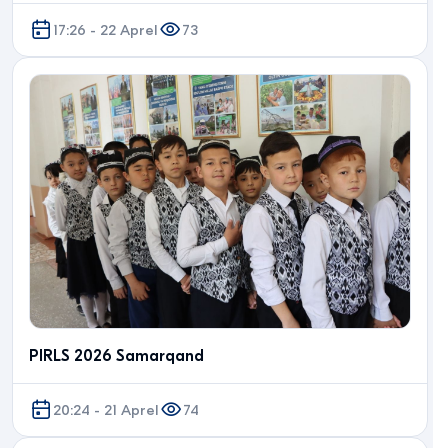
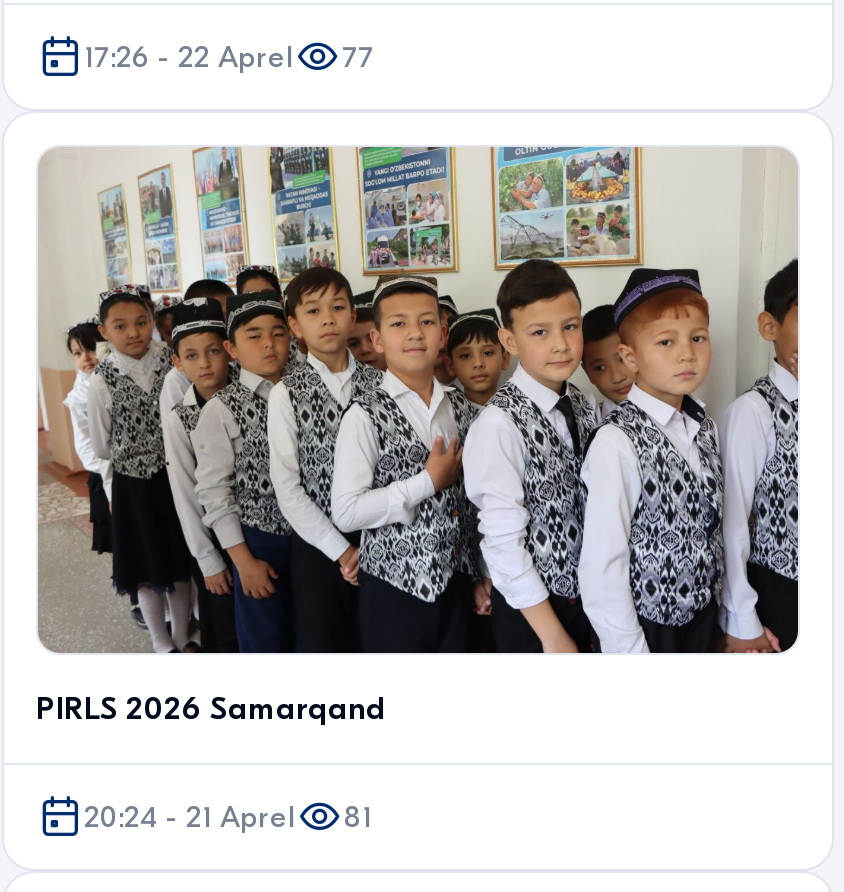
[53,21,198,39] 17:26 - 22 Aprel 73 -> [84,38,374,74] 17:26 - 22 Aprel 77
[53,401,199,419] 20:24 - 21 Aprel 74 -> [84,799,372,835] 20:24 - 21 Aprel 81

